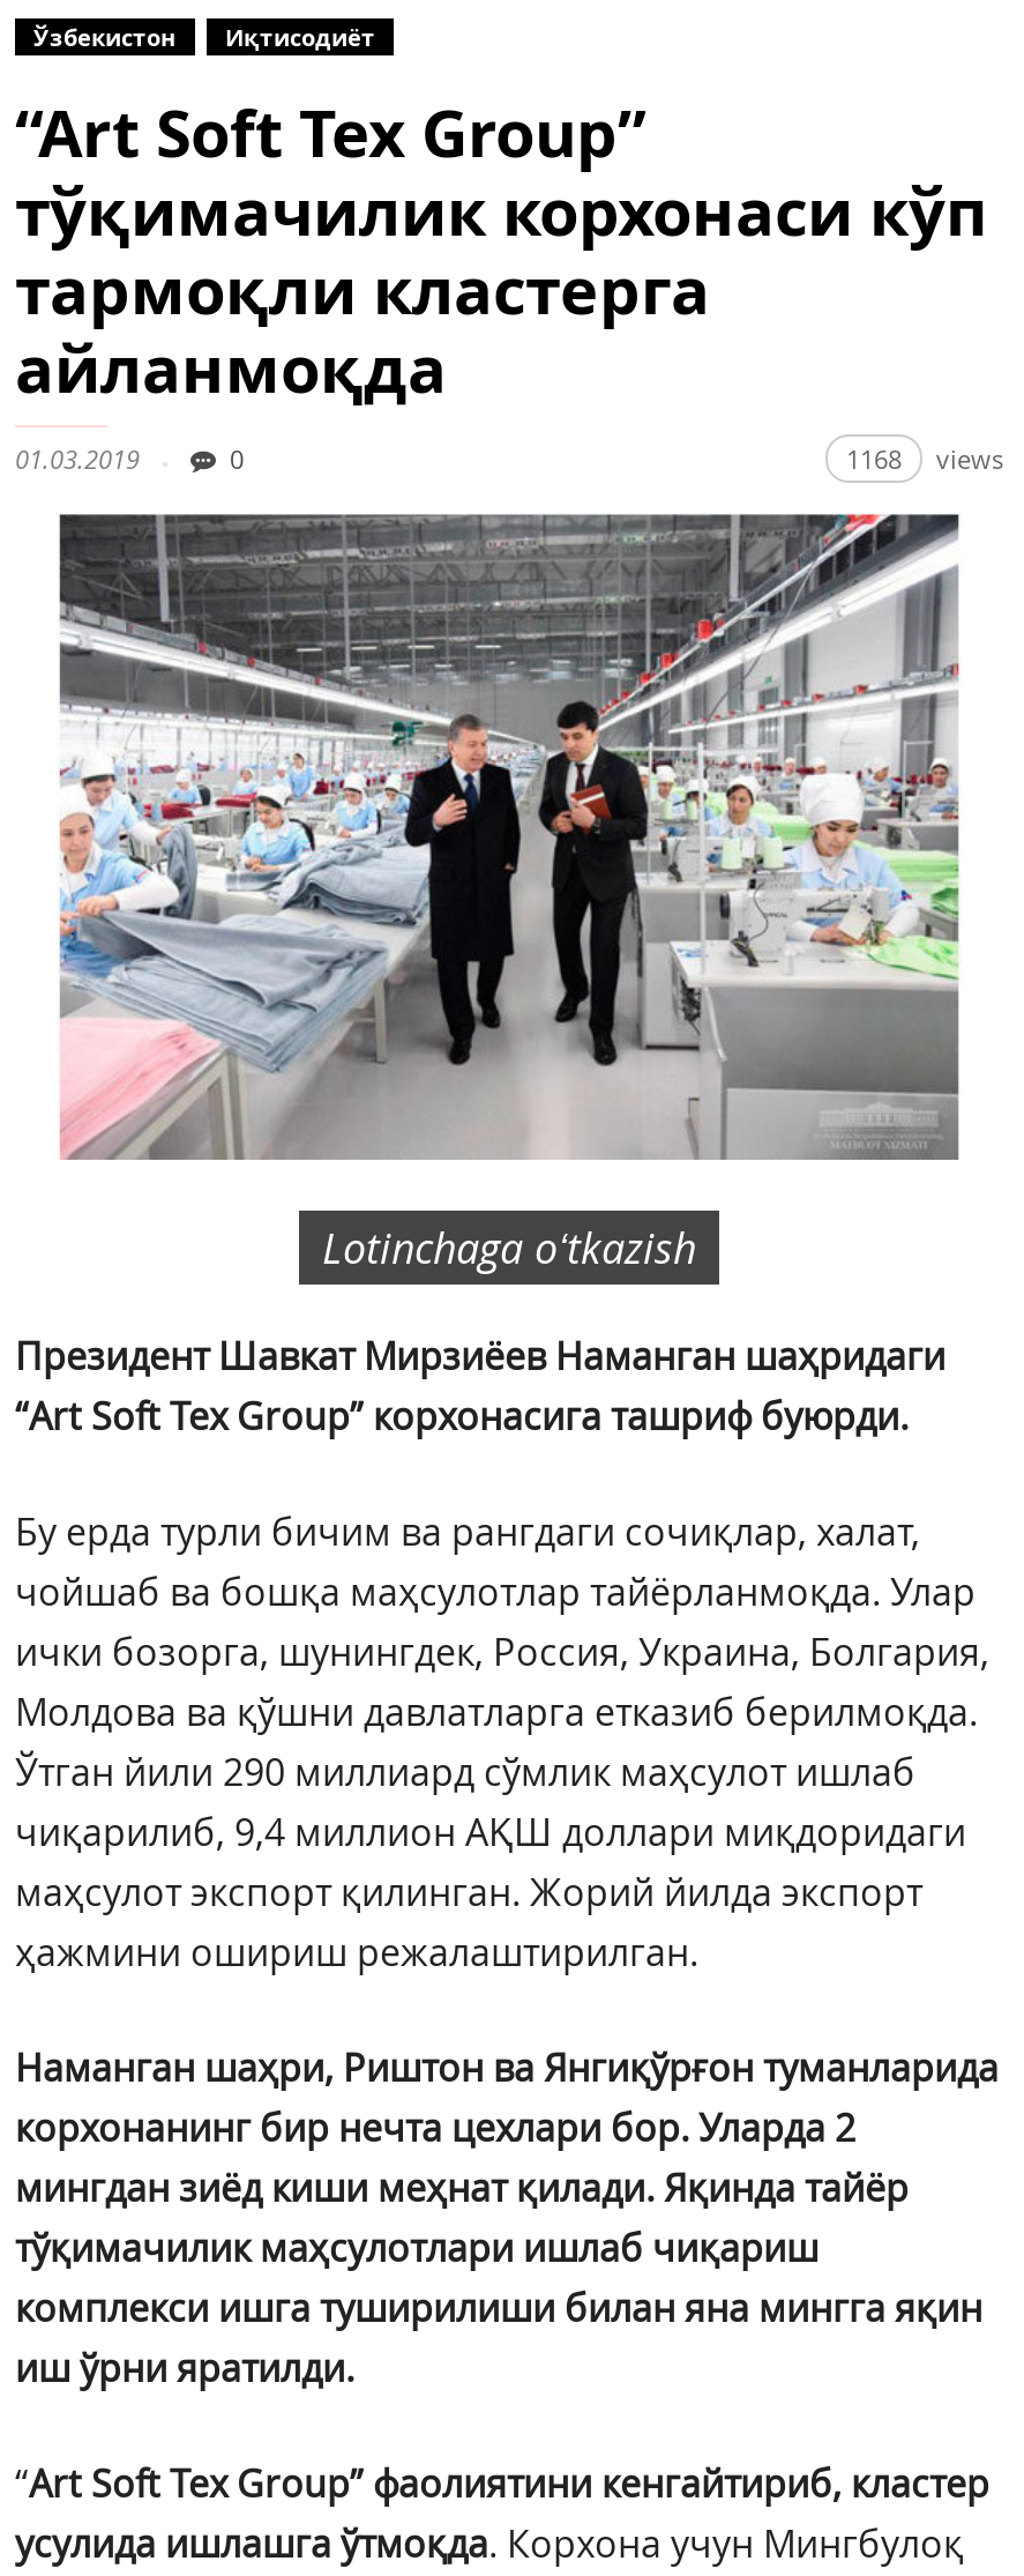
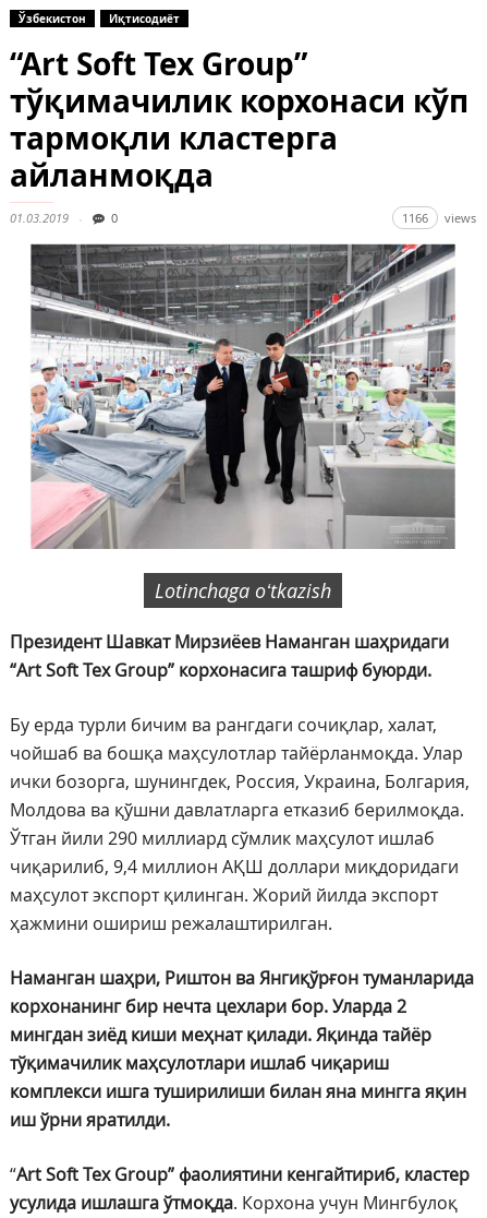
[846,441,1003,476] 1168 views -> [402,210,476,226] 1166 views

